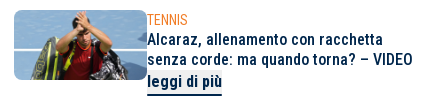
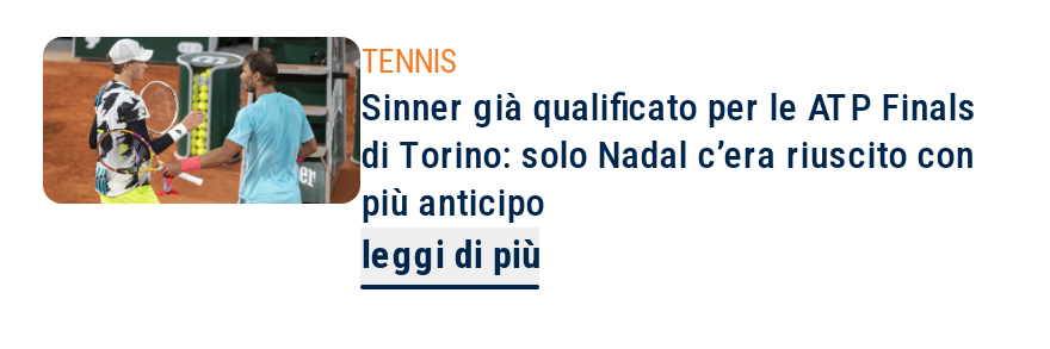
[14,10,413,81] [image] | Alcaraz, allenamento con racchetta | senza corde: ma quando torna? – VIDEO -> [41,35,977,225] [image] | Sinner già qualificato per le ATP Finals | di Torino: solo Nadal c’era riuscito con | più anticipo

